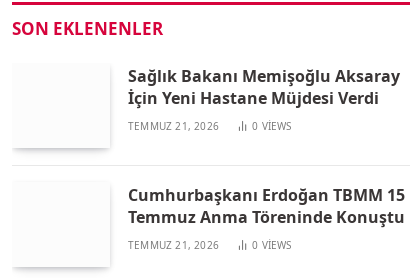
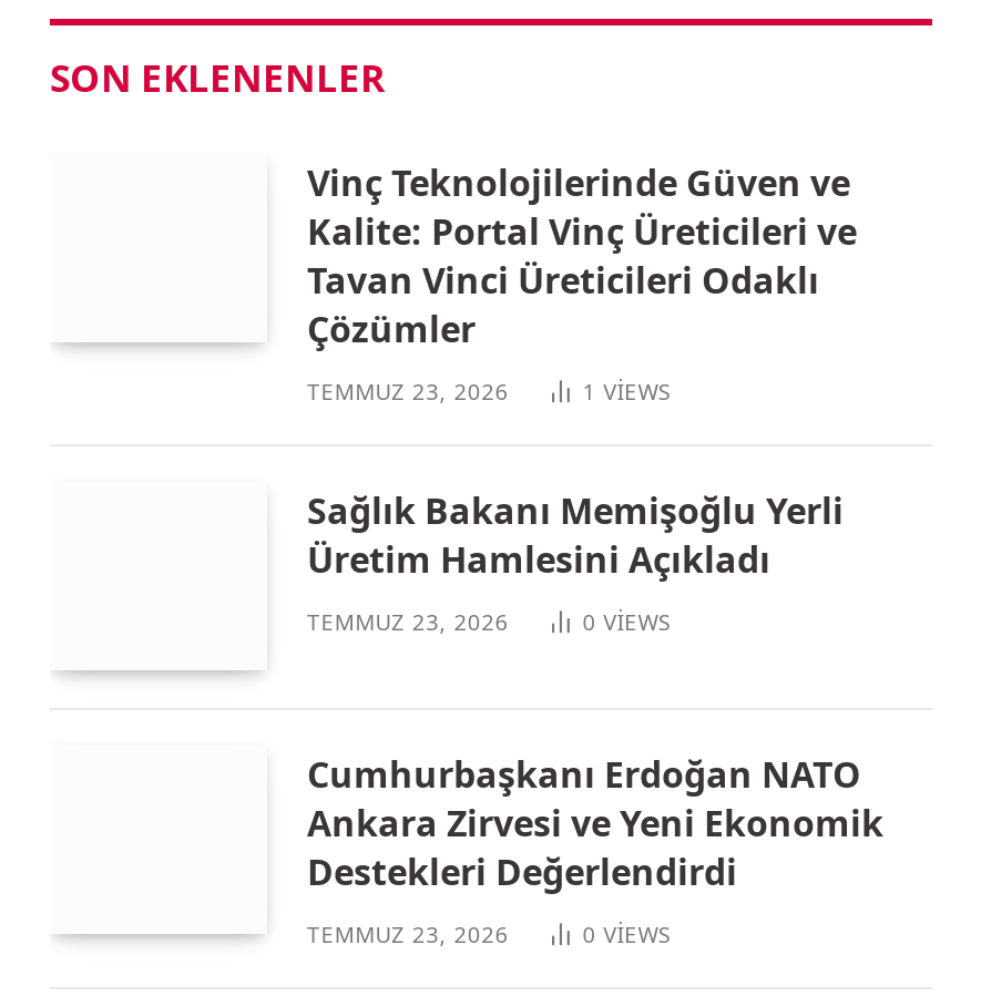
[128,65,400,133] Sağlık Bakanı Memişoğlu Aksaray | İçin Yeni Hastane Müjdesi Verdi | TEMMUZ 21, 2026 -> [307,158,857,637] Vinç Teknolojilerinde Güven ve | Kalite: Portal Vinç Üreticileri ve | Tavan Vinci Üreticileri Odaklı | Çözümler | TEMMUZ 23, 2026 | 1 VIEWS | Sağlık Bakanı Memişoğlu Yerli | Üretim Hamlesini Açıkladı | TEMMUZ 23, 2026
[128,184,405,228] Cumhurbaşkanı Erdoğan TBMM 15 | Temmuz Anma Töreninde Konuştu -> [307,750,883,897] Cumhurbaşkanı Erdoğan NATO | Ankara Zirvesi ve Yeni Ekonomik | Destekleri Değerlendirdi
[128,238,219,252] TEMMUZ 21, 2026 -> [307,919,509,950] TEMMUZ 23, 2026

